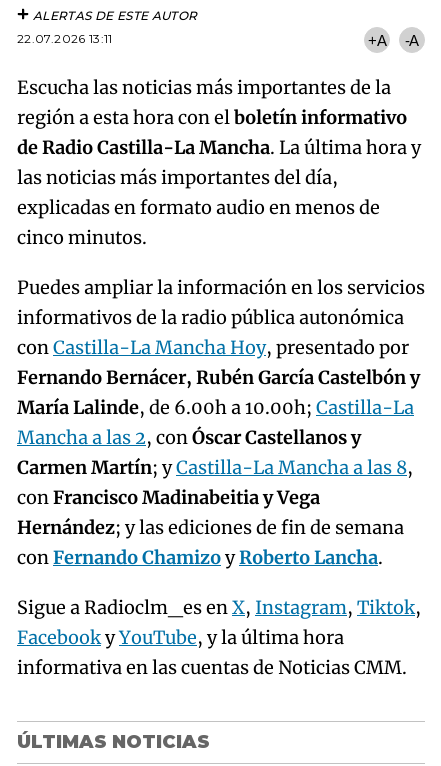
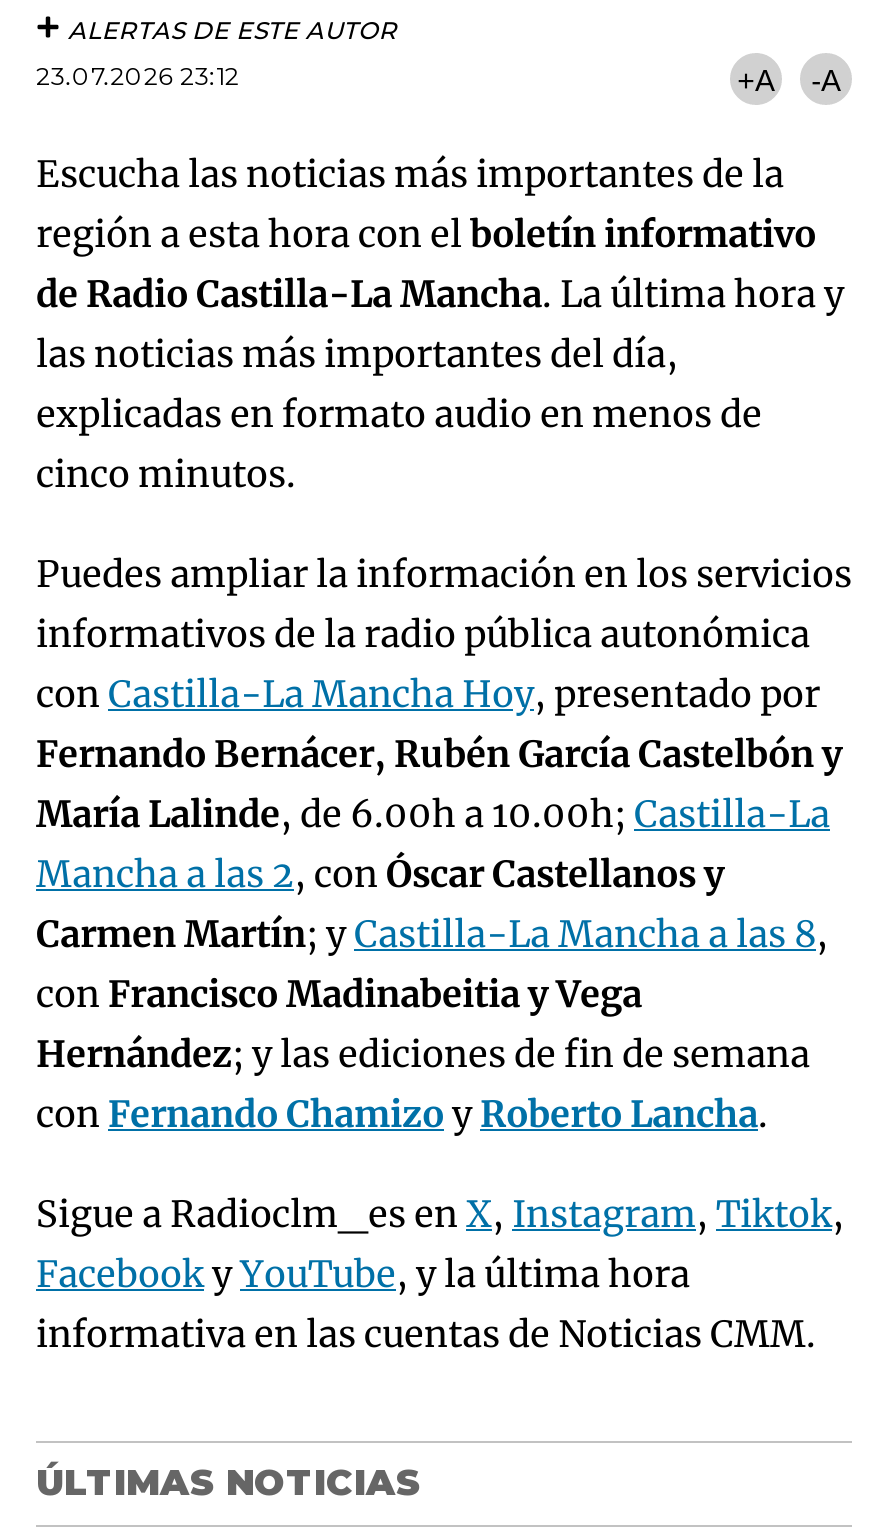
[17,31,113,46] 22.07.2026 13:11 -> [36,61,240,91] 23.07.2026 23:12

